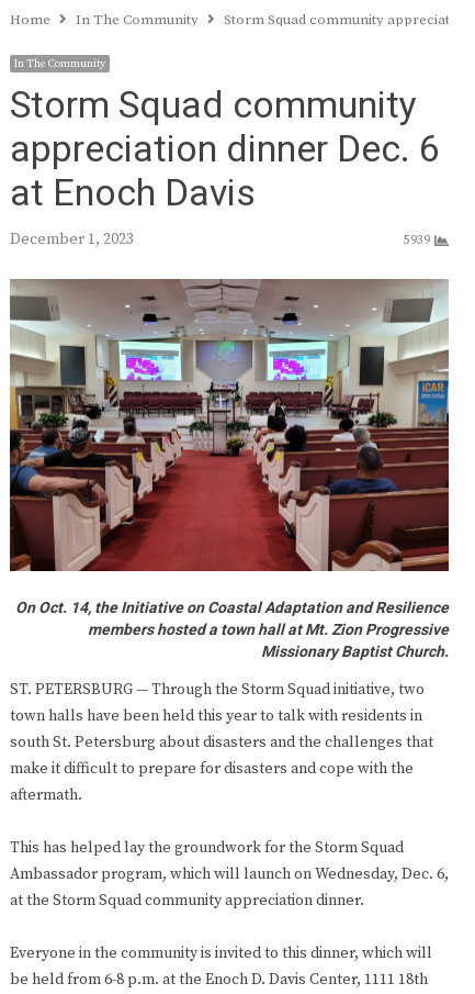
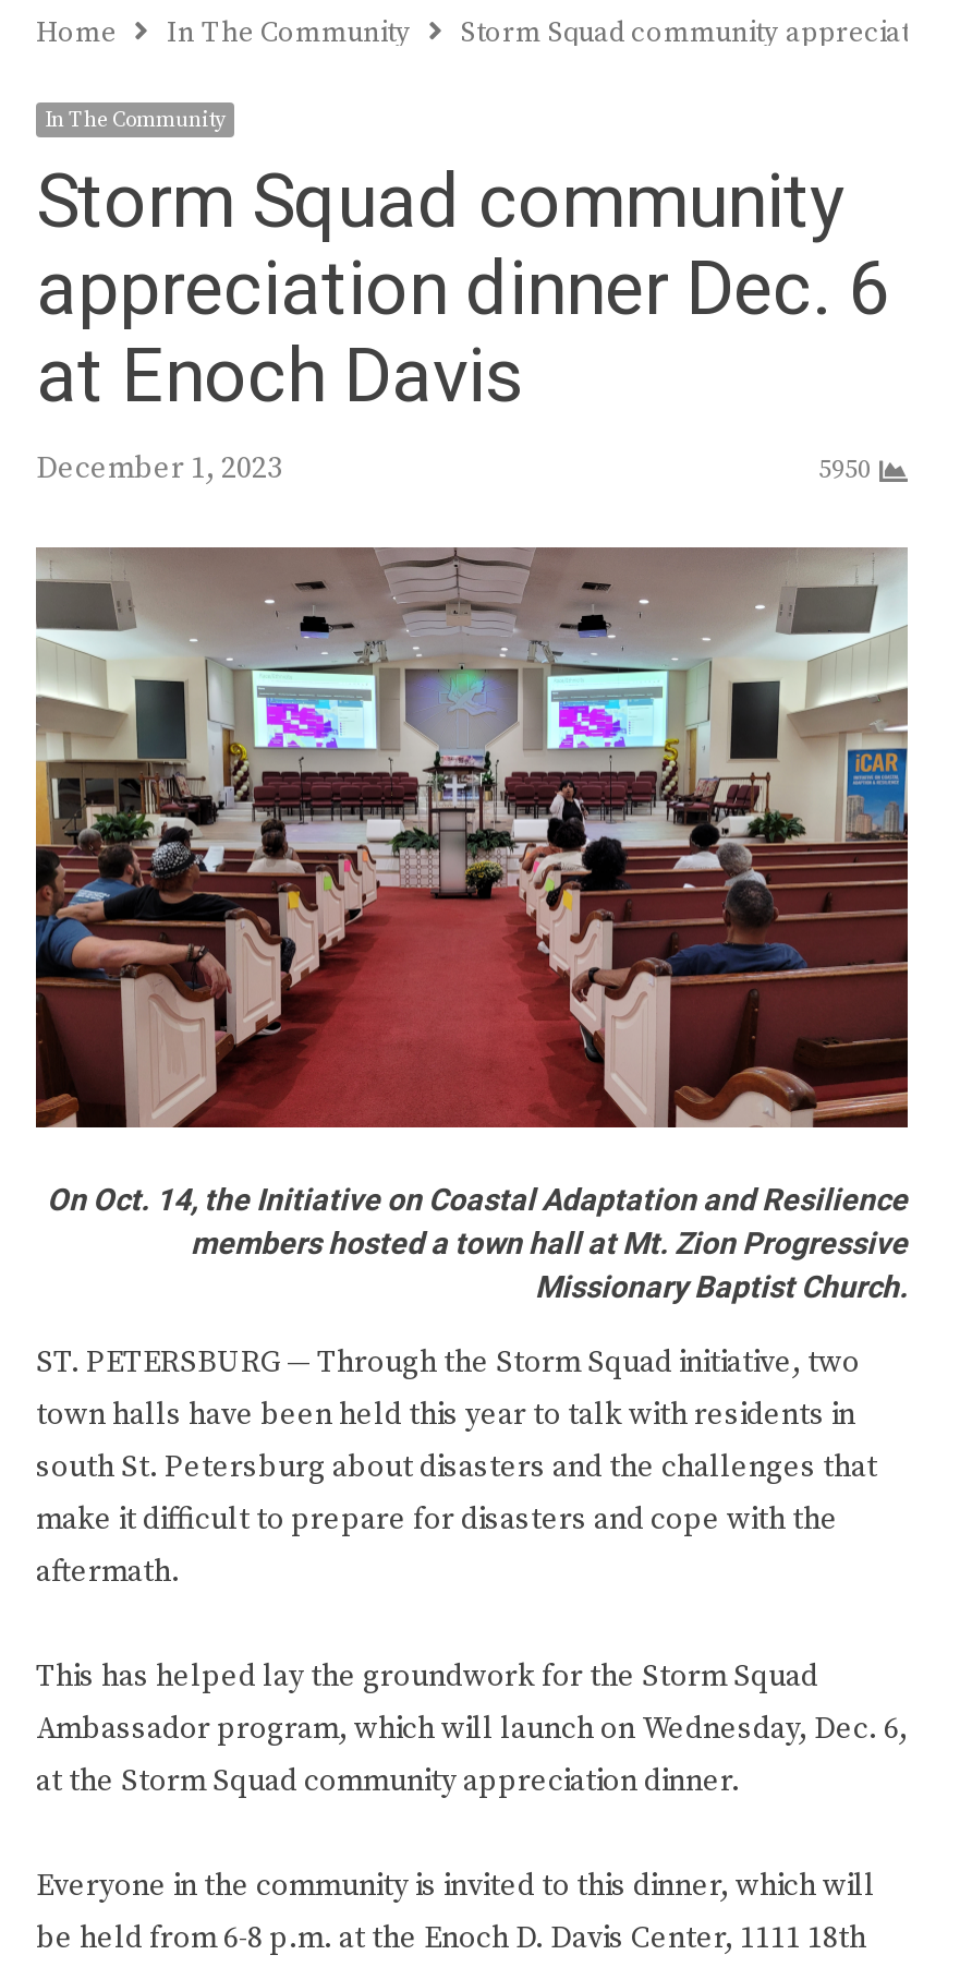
[404,232,430,249] 5939 -> [818,454,871,487] 5950

